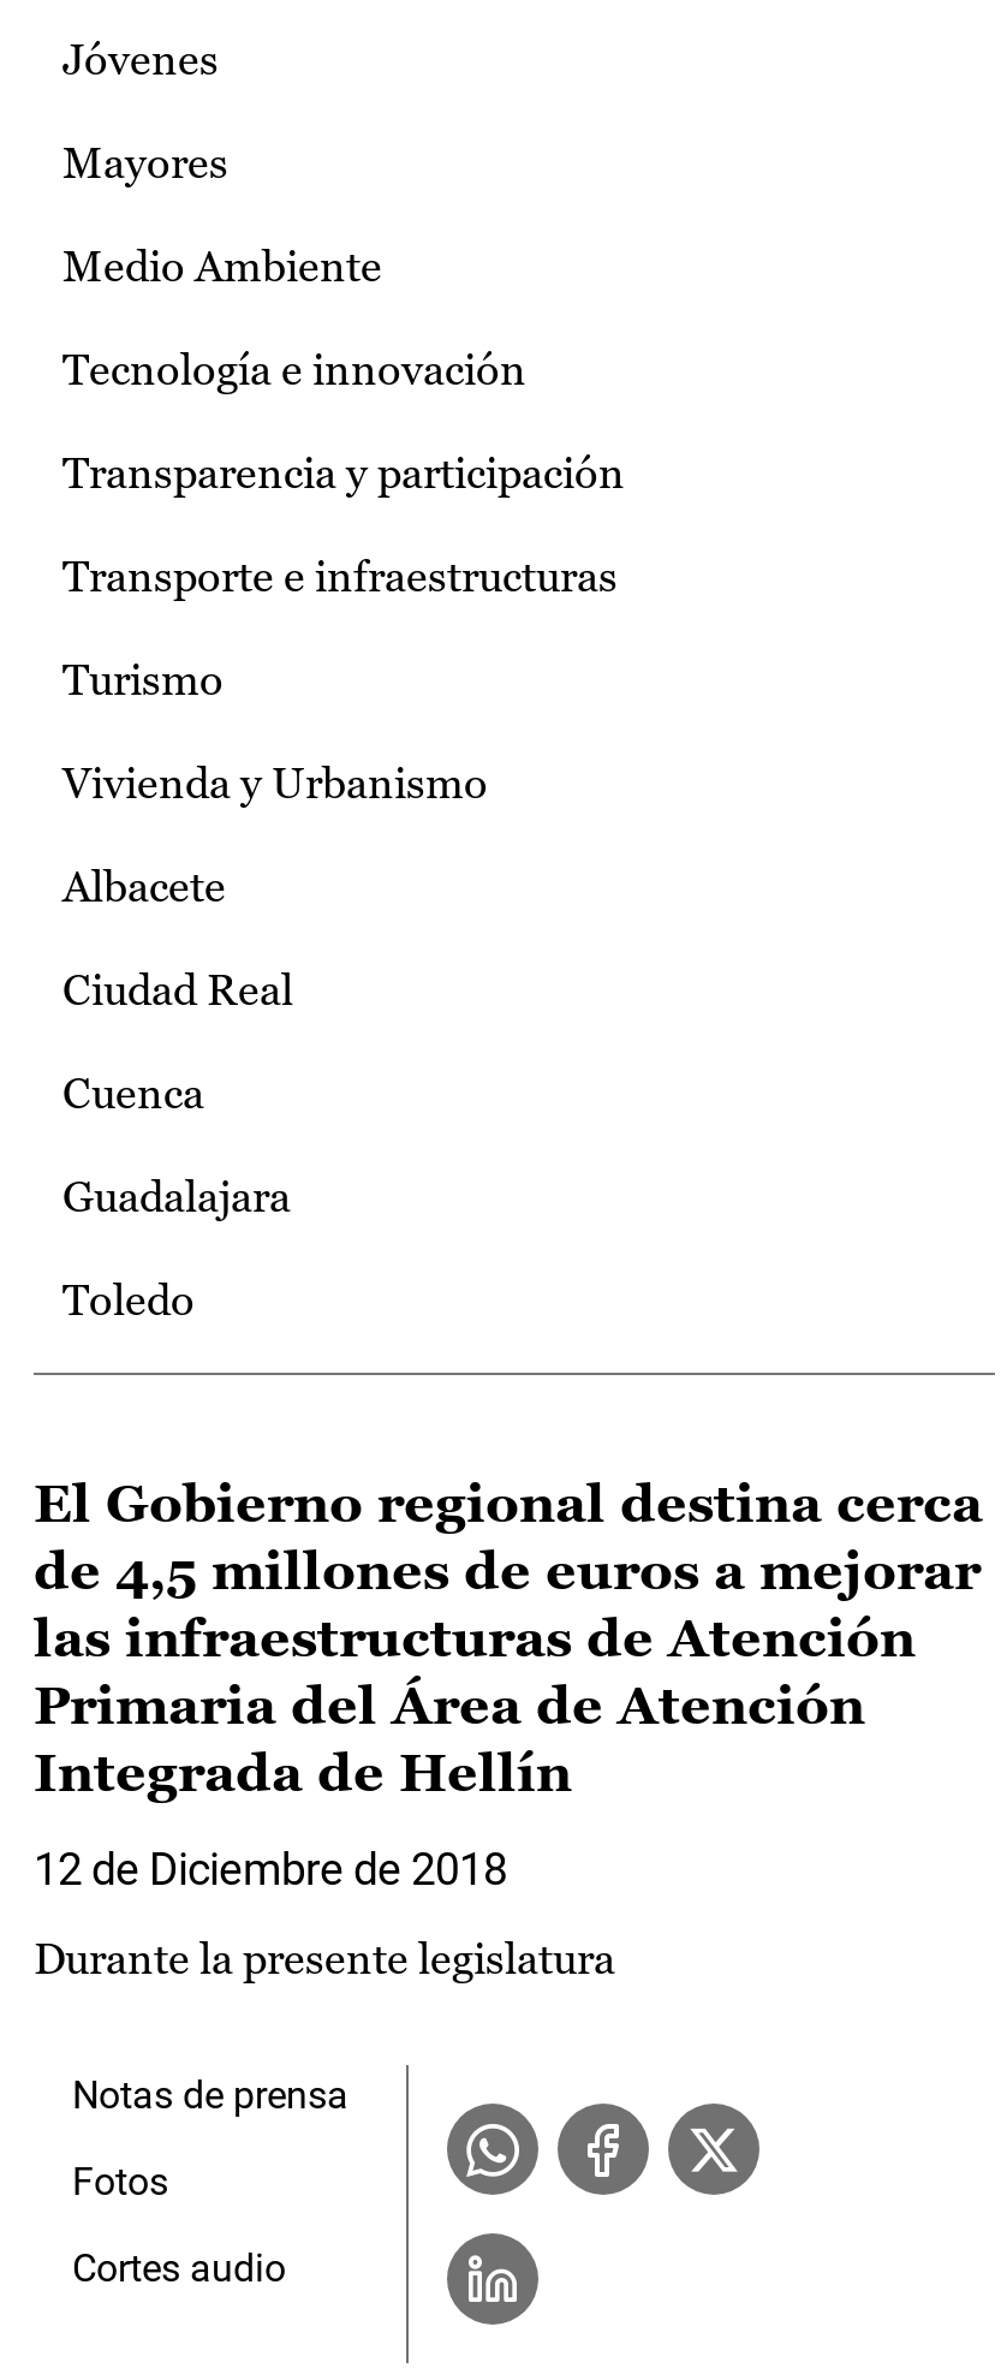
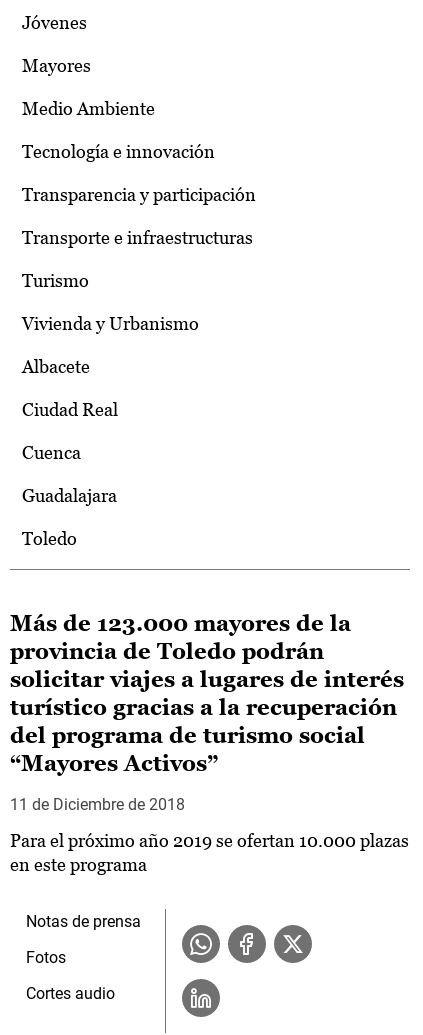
[34,1474,983,1803] El Gobierno regional destina cerca | de 4,5 millones de euros a mejorar | las infraestructuras de Atención | Primaria del Área de Atención | Integrada de Hellín -> [10,611,404,776] Más de 123.000 mayores de la | provincia de Toledo podrán | solicitar viajes a lugares de interés | turístico gracias a la recuperación | del programa de turismo social | “Mayores Activos”
[34,1844,507,1895] 12 de Diciembre de 2018 -> [10,795,185,814] 11 de Diciembre de 2018
[34,1933,615,1984] Durante la presente legislatura -> [10,830,409,875] Para el próximo año 2019 se ofertan 10.000 plazas | en este programa

